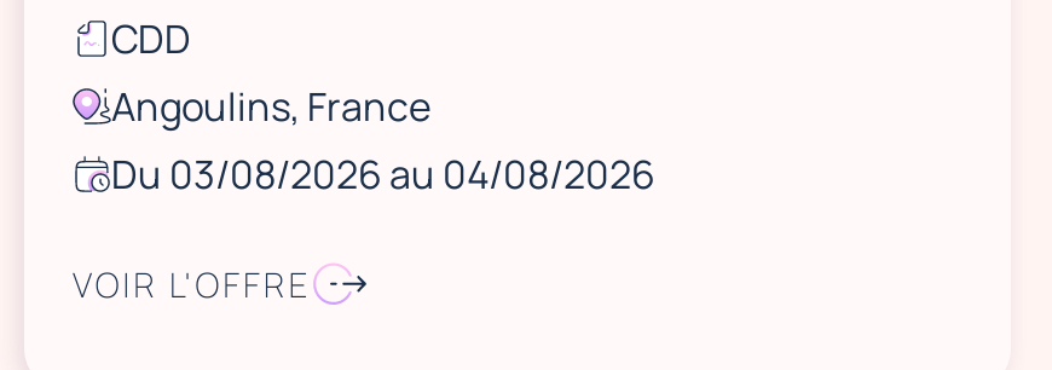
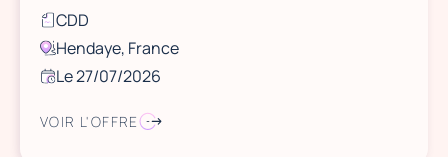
[111,80,655,201] Angoulins, France | Du 03/08/2026 au 04/08/2026 -> [56,37,179,87] Hendaye, France | Le 27/07/2026

